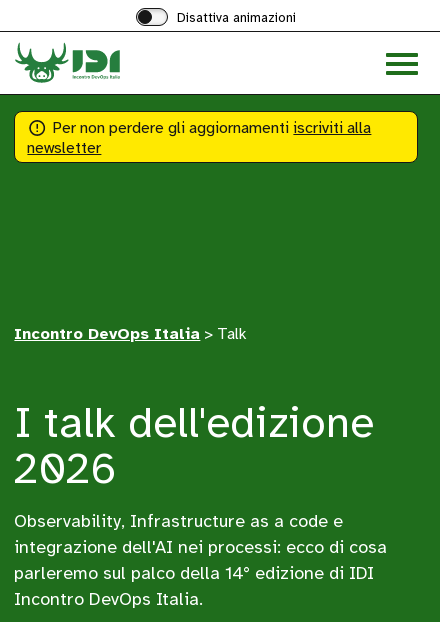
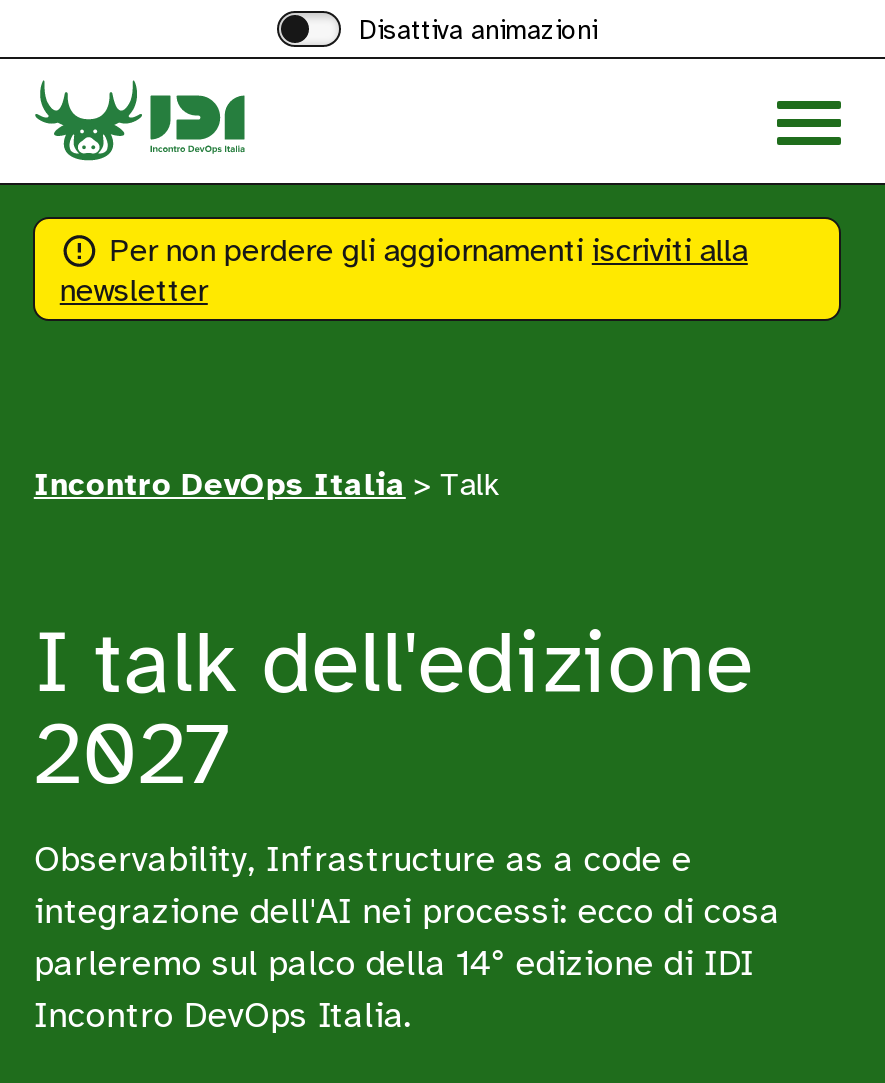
[14,440,117,495] 2026 -> [34,699,232,809] 2027

